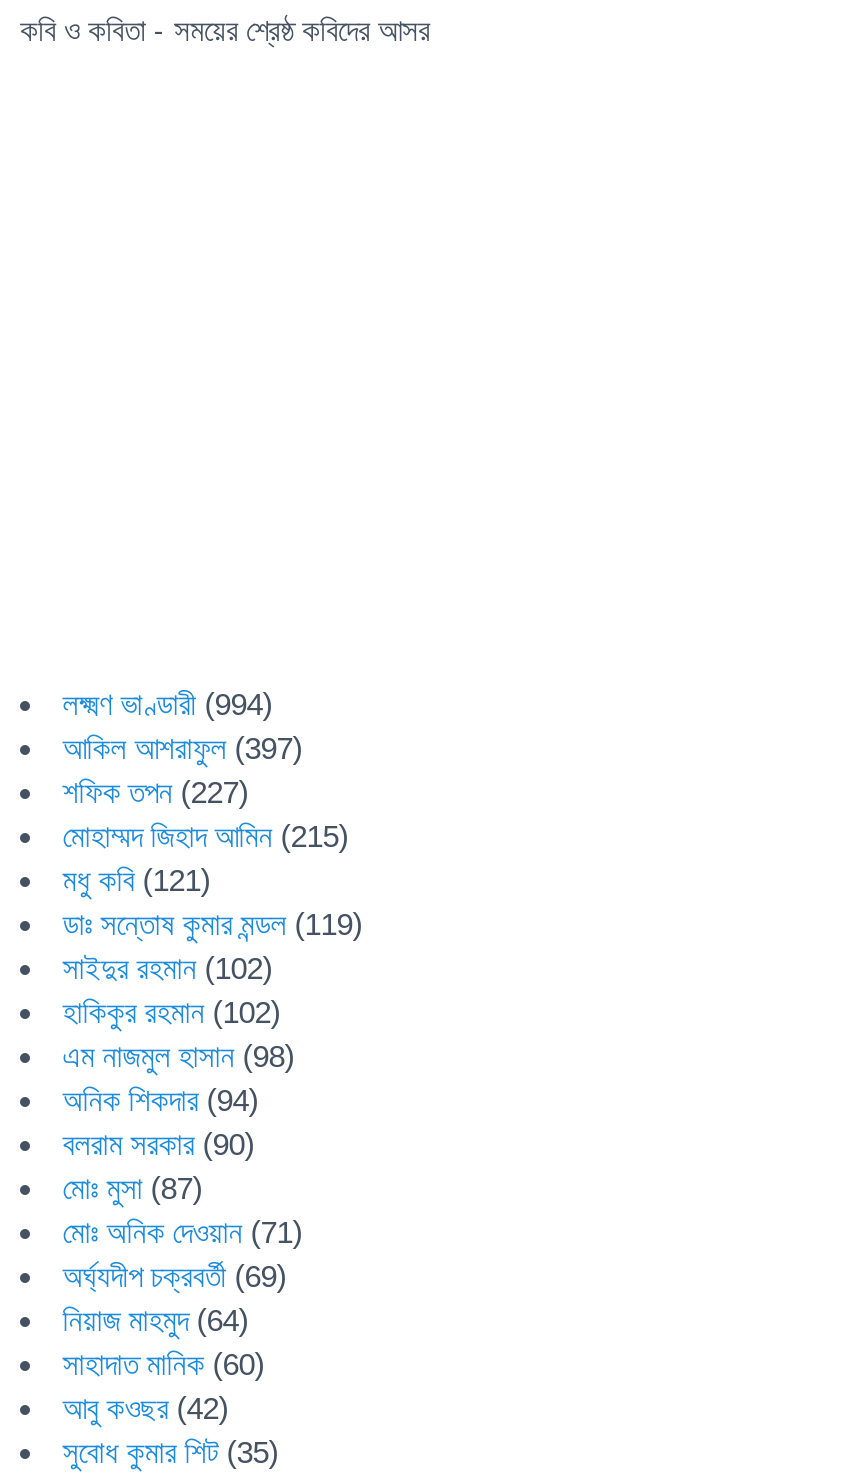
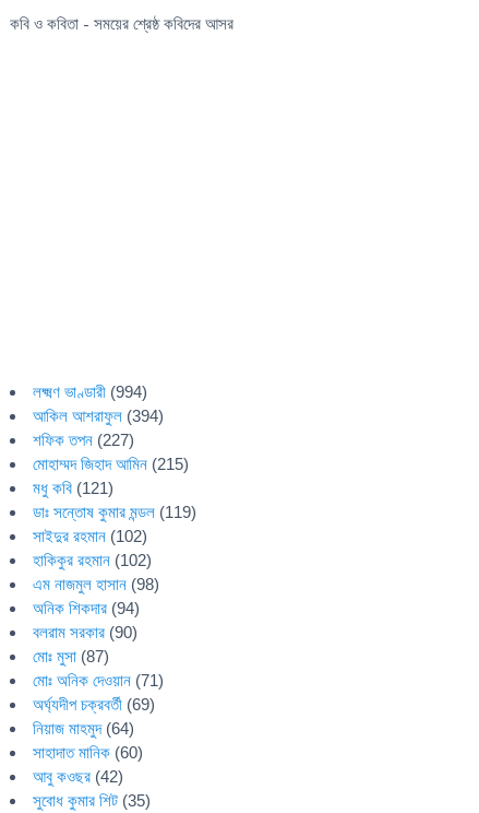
[63,731,303,765] আকিল আশরাফুল (397) -> [33,406,164,425] আকিল আশরাফুল (394)

